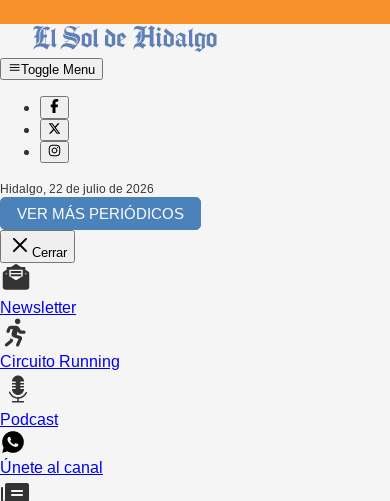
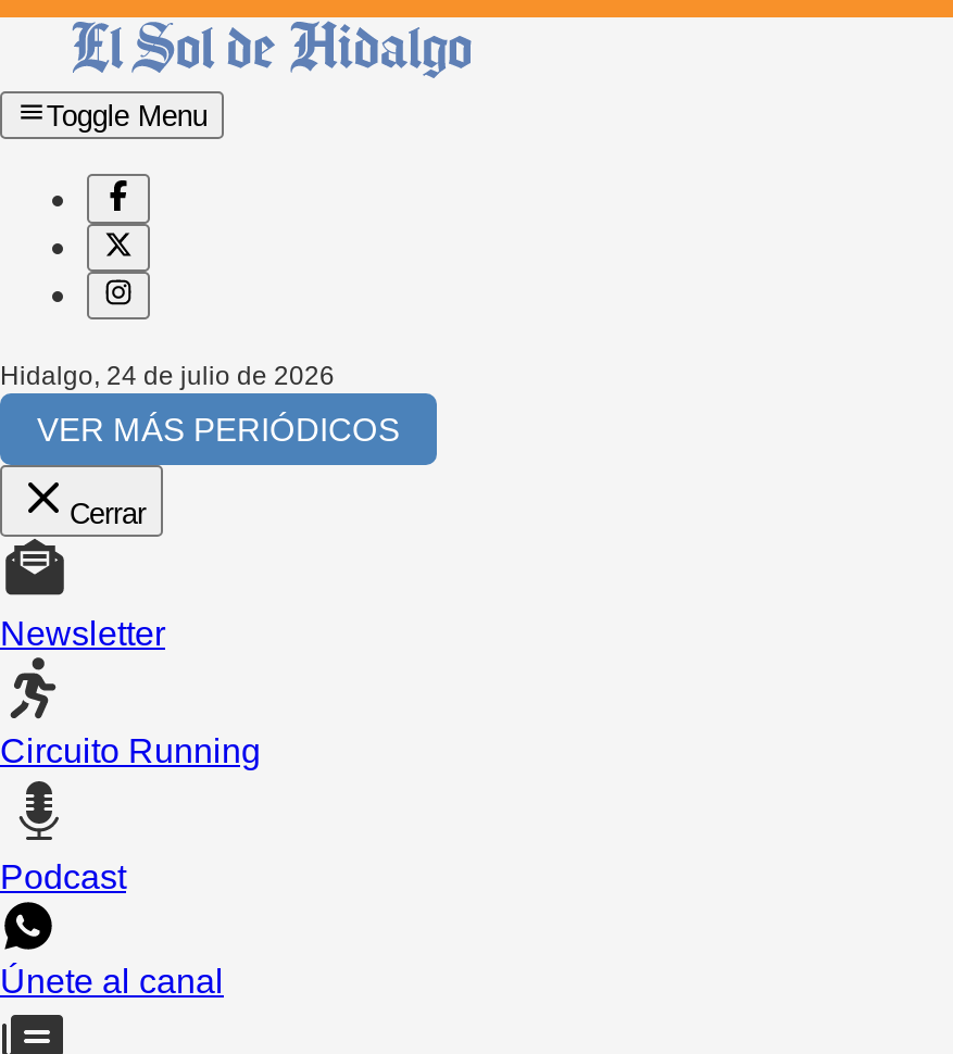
[0,182,154,196] Hidalgo, 22 de julio de 2026 -> [0,361,335,392] Hidalgo, 24 de julio de 2026

